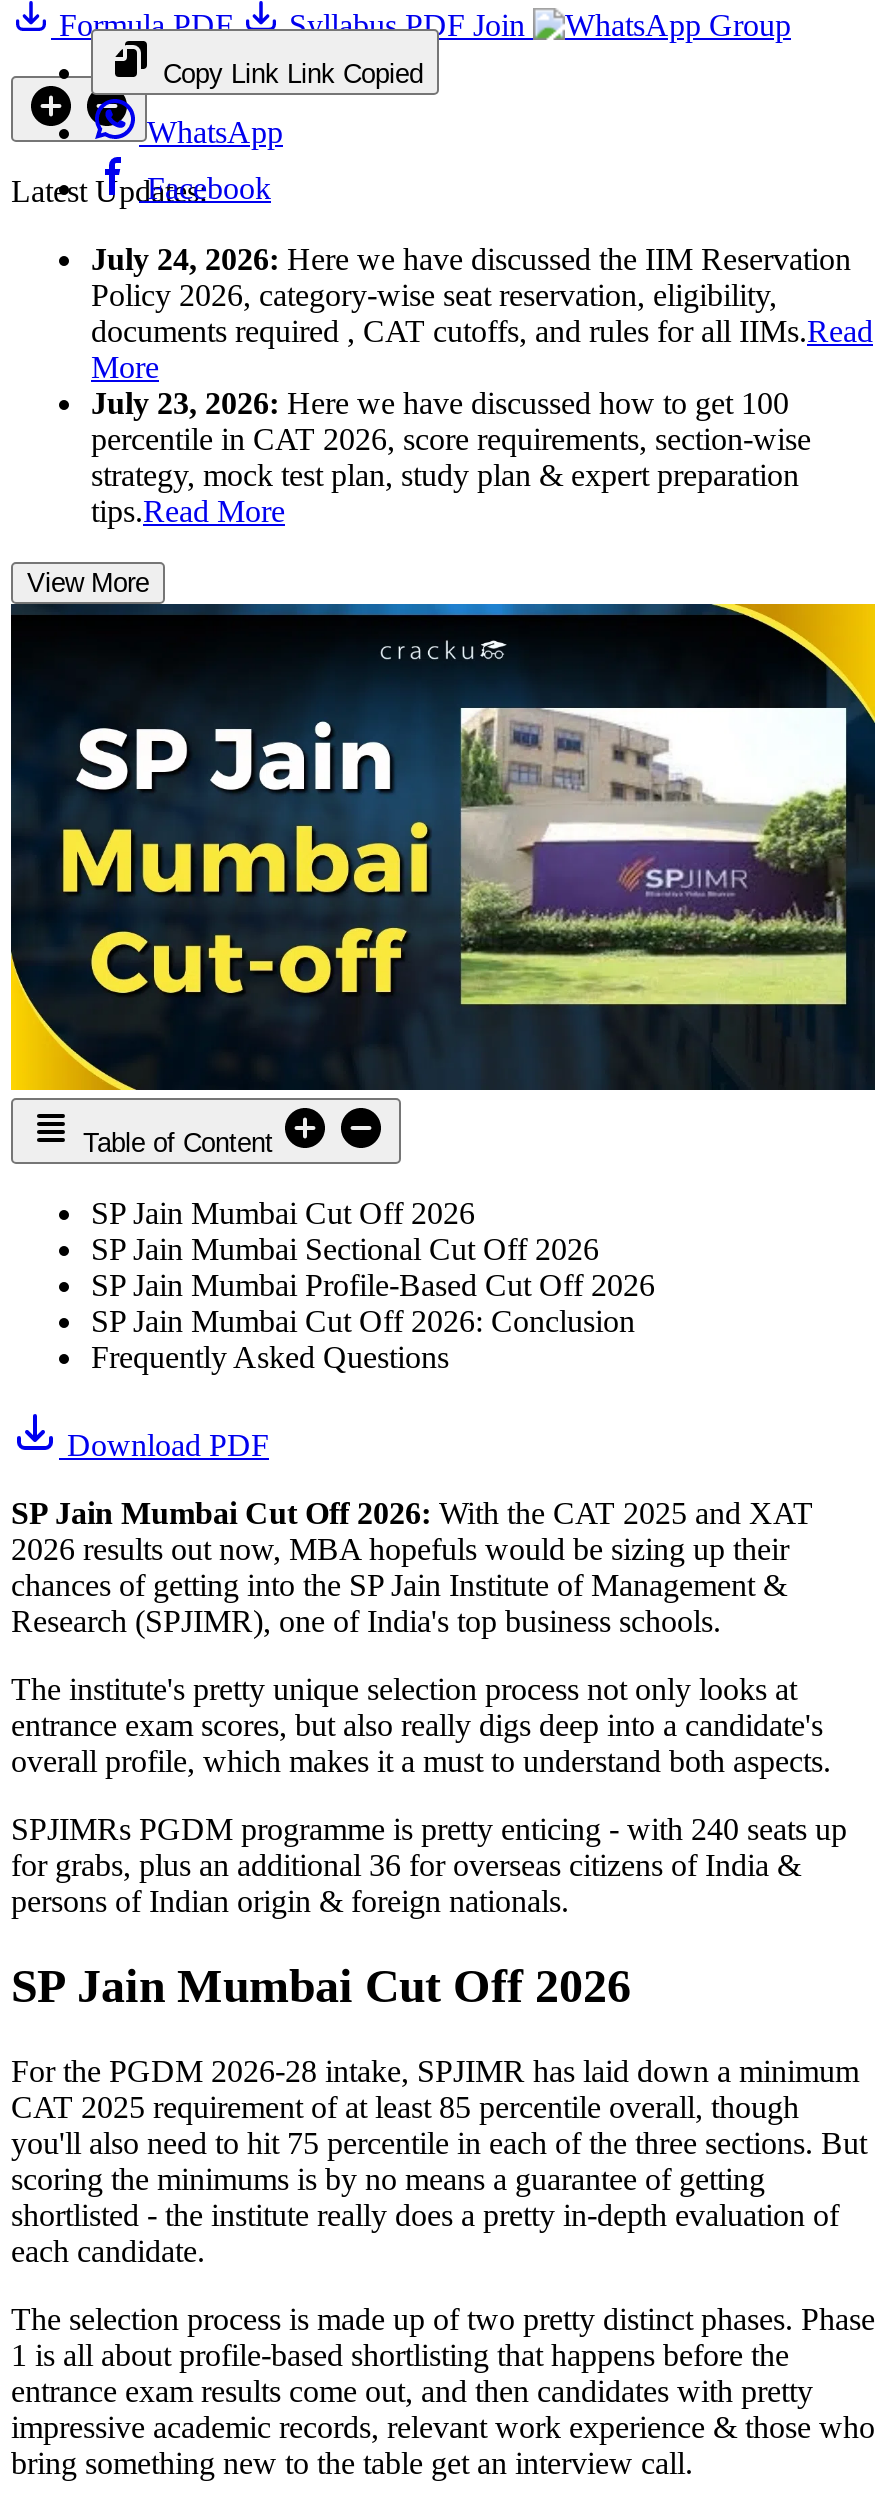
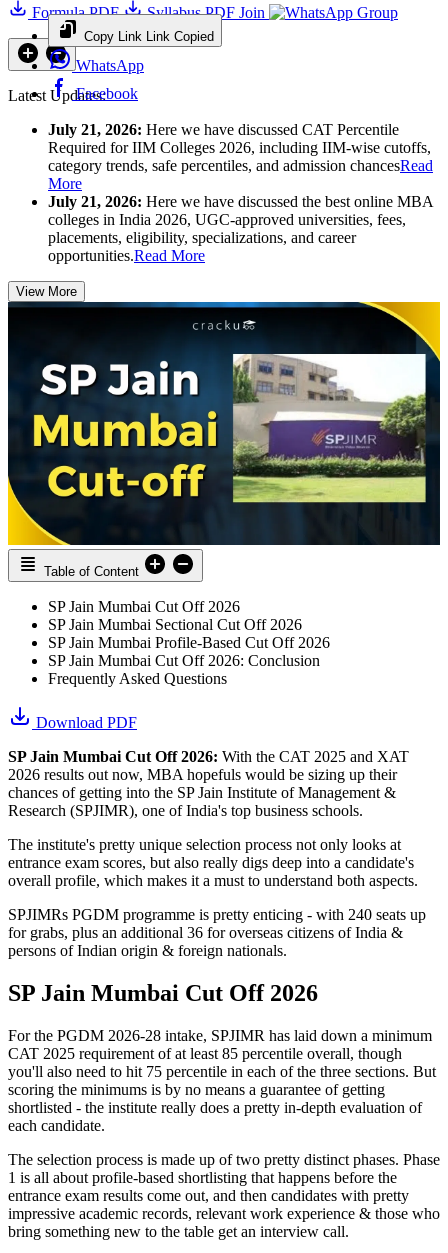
[91,243,873,349] July 24, 2026: Here we have discussed the IIM Reservation | Policy 2026, category-wise seat reservation, eligibility, | documents required , CAT cutoffs, and rules for all IIMs.Read -> [48,121,433,174] July 21, 2026: Here we have discussed CAT Percentile | Required for IIM Colleges 2026, including IIM-wise cutoffs, | category trends, safe percentiles, and admission chancesRead
[91,387,811,529] July 23, 2026: Here we have discussed how to get 100 | percentile in CAT 2026, score requirements, section-wise | strategy, mock test plan, study plan & expert preparation | tips.Read More -> [48,193,433,264] July 21, 2026: Here we have discussed the best online MBA | colleges in India 2026, UGC-approved universities, fees, | placements, eligibility, specializations, and career | opportunities.Read More

